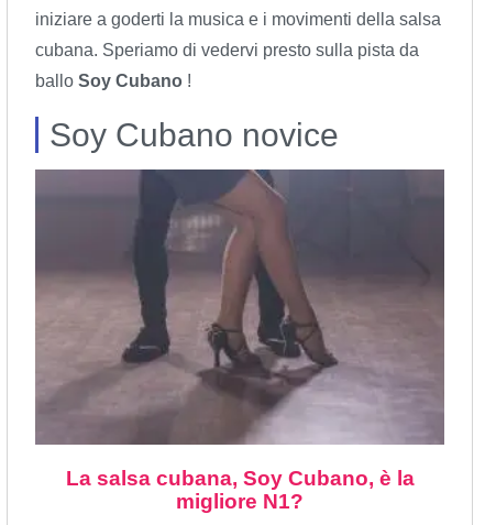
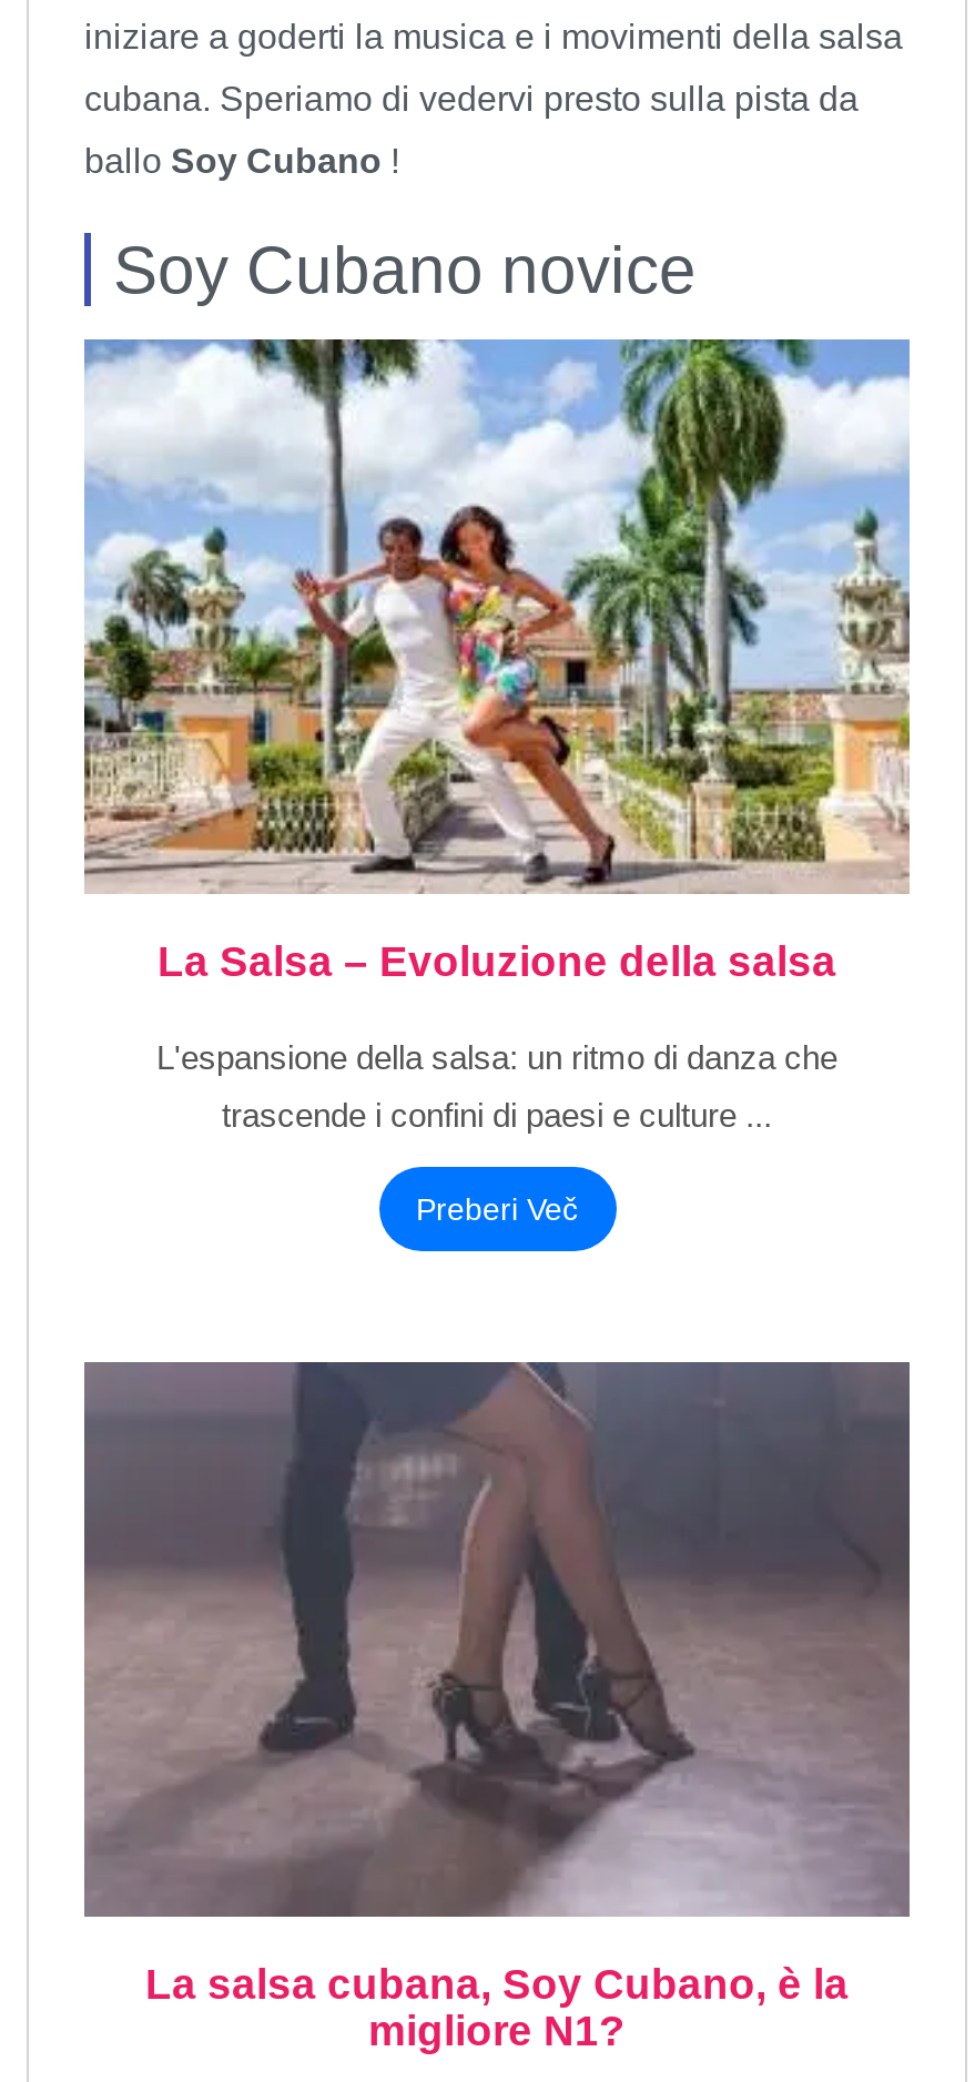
none -> [82,338,912,1227] [image] | La Salsa – Evoluzione della salsa | L'espansione della salsa: un ritmo di danza che | trascende i confini di paesi e culture ... | Preberi Več

